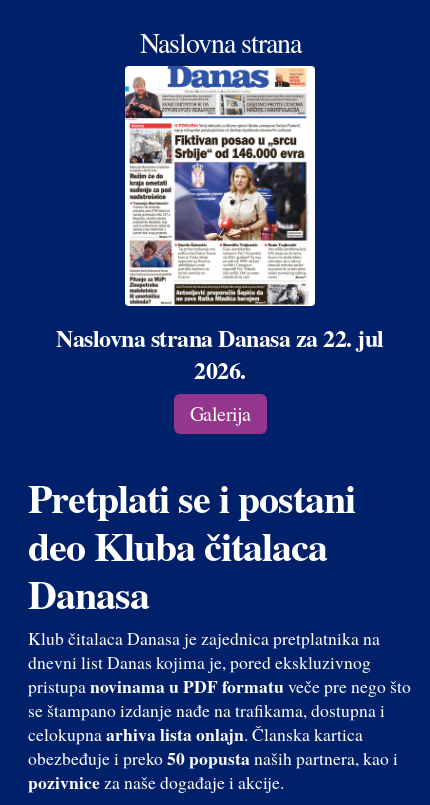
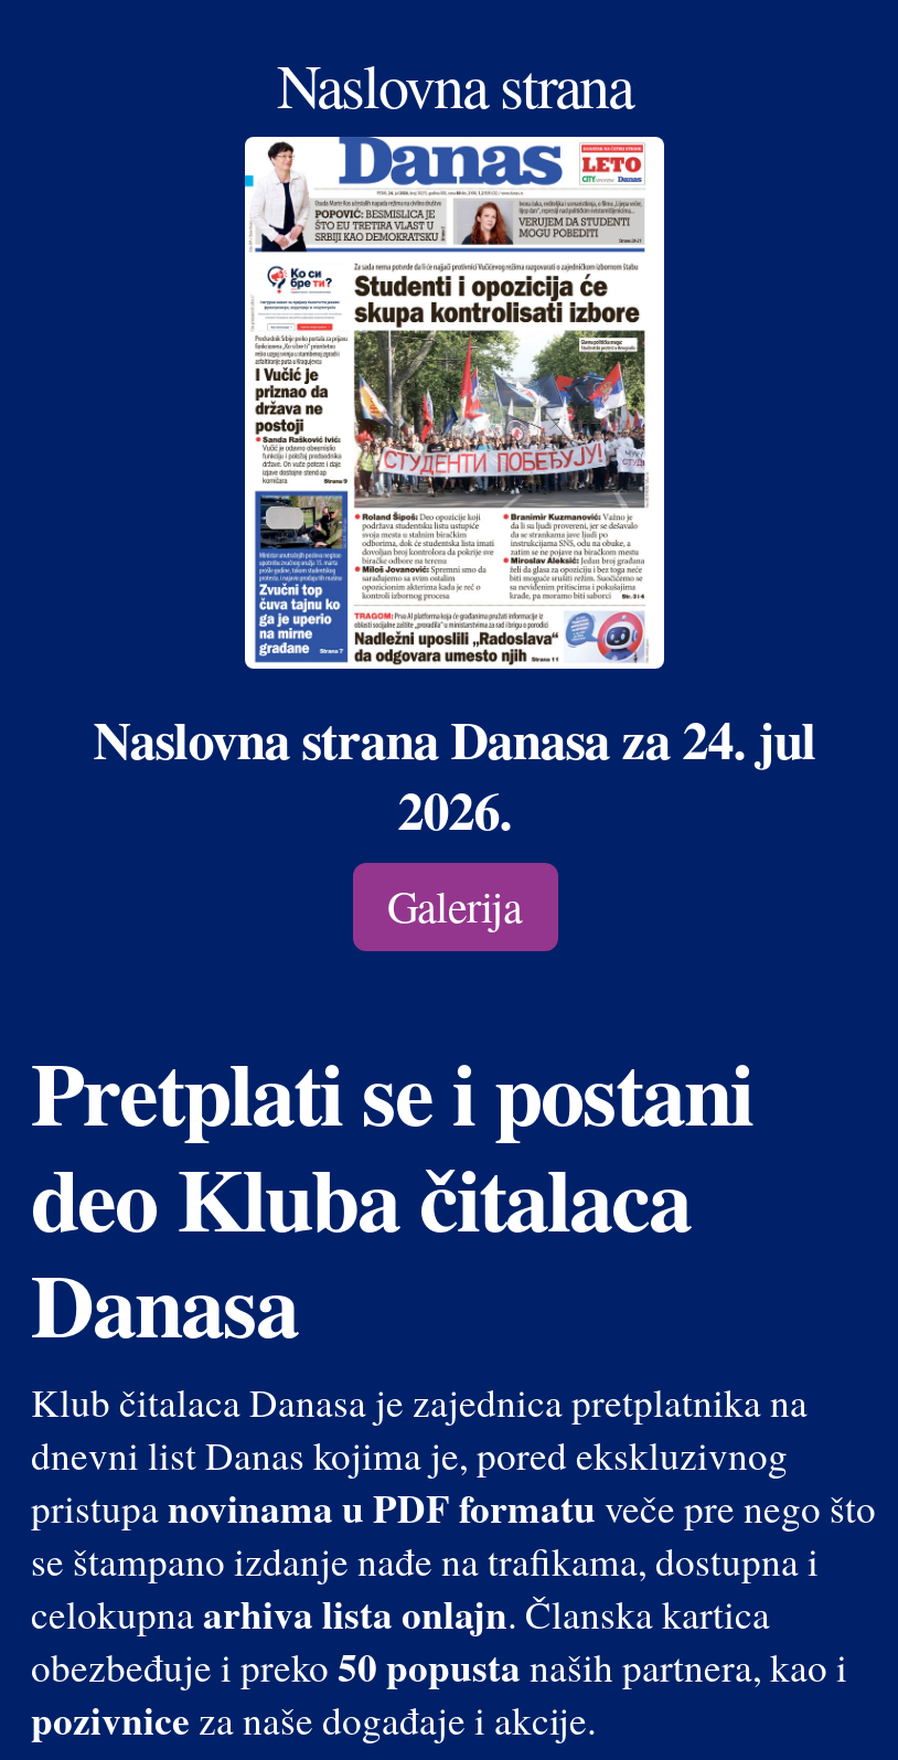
[56,67,384,355] [image] | Naslovna strana Danasa za 22. jul -> [93,141,816,777] [image] | Naslovna strana Danasa za 24. jul

